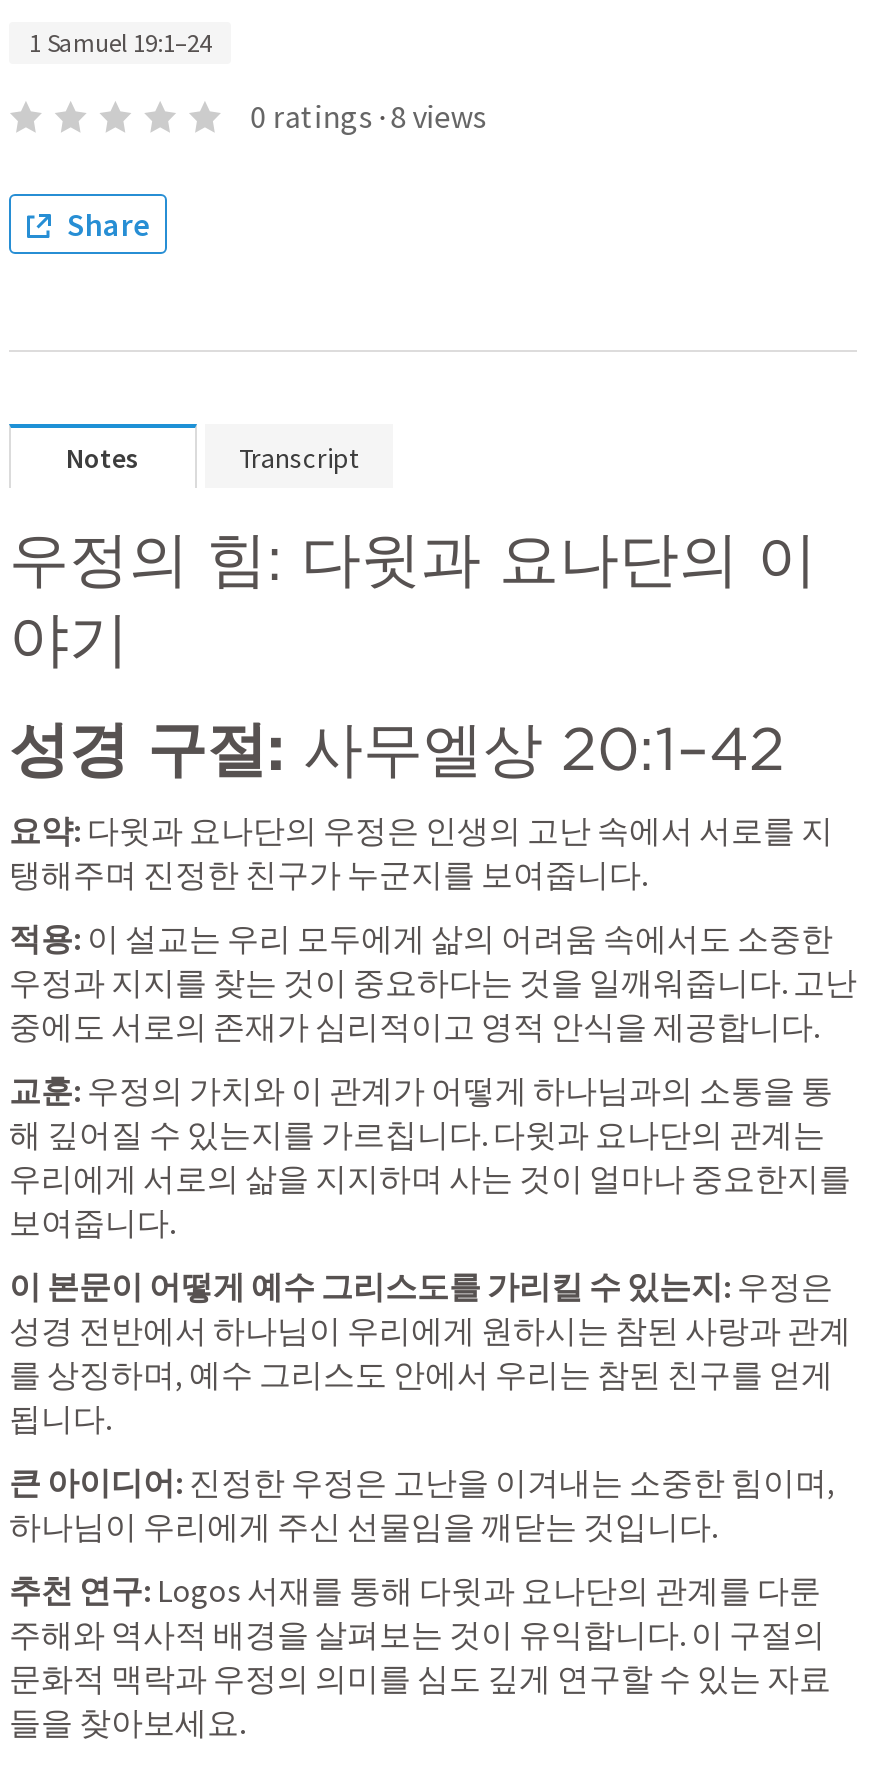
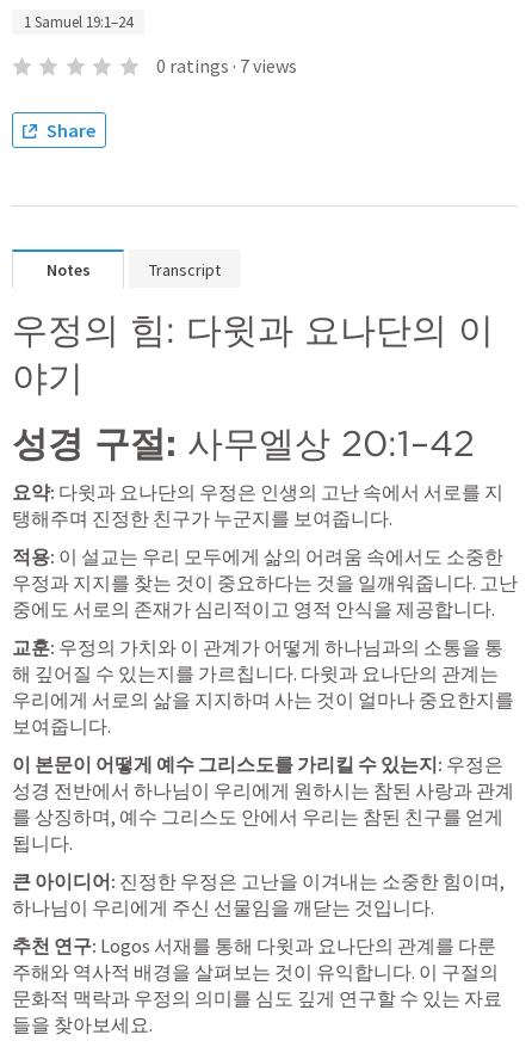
[250,96,486,136] 0 ratings · 8 views -> [156,54,297,78] 0 ratings · 7 views

